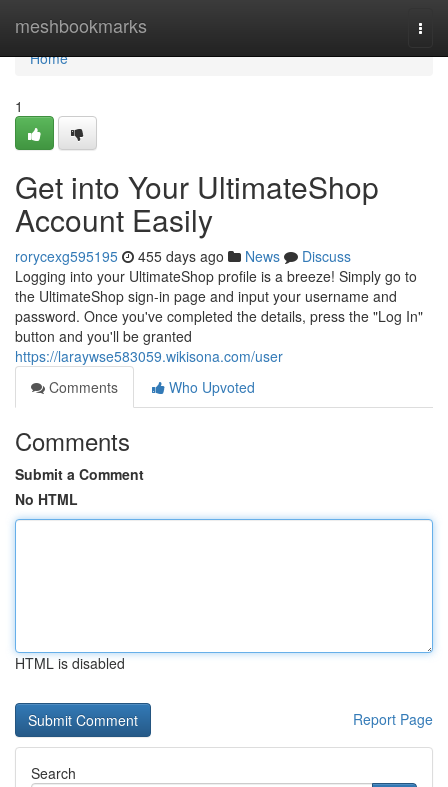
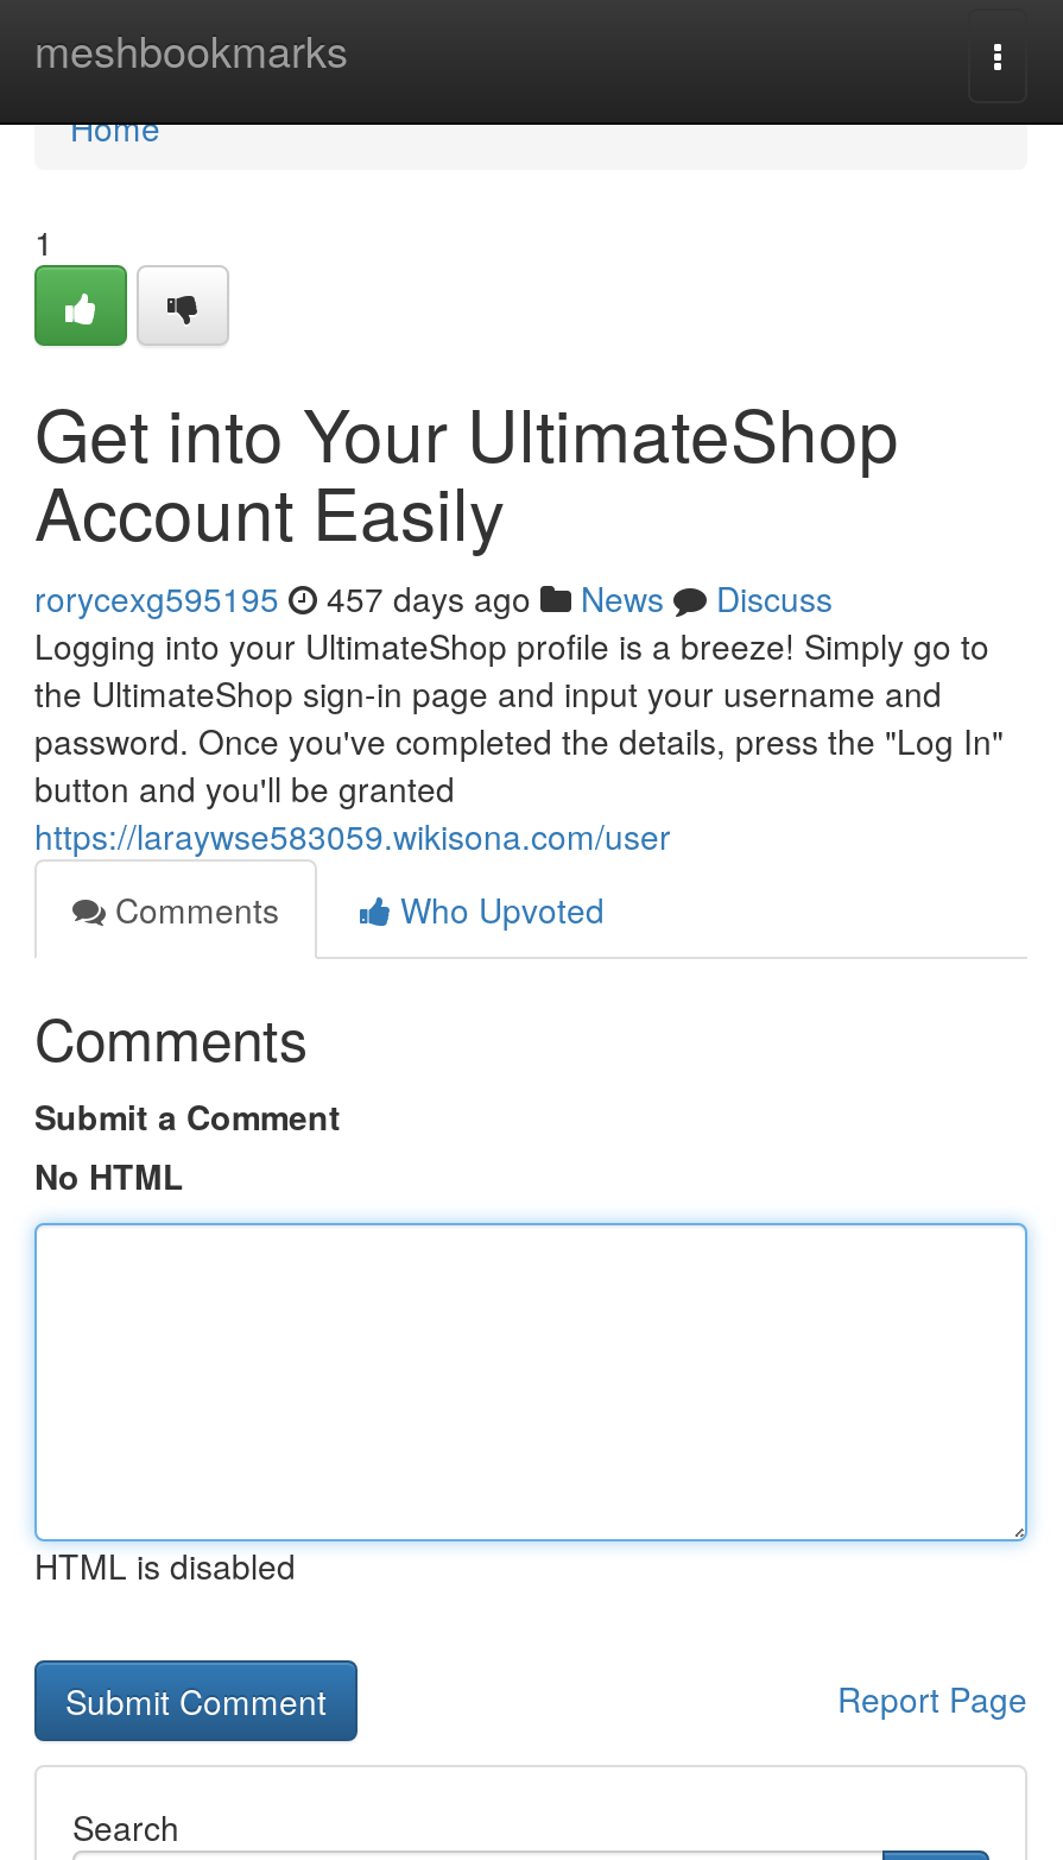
[15,246,351,266] rorycexg595195 455 days ago News Discuss -> [34,574,833,622] rorycexg595195 457 days ago News Discuss

